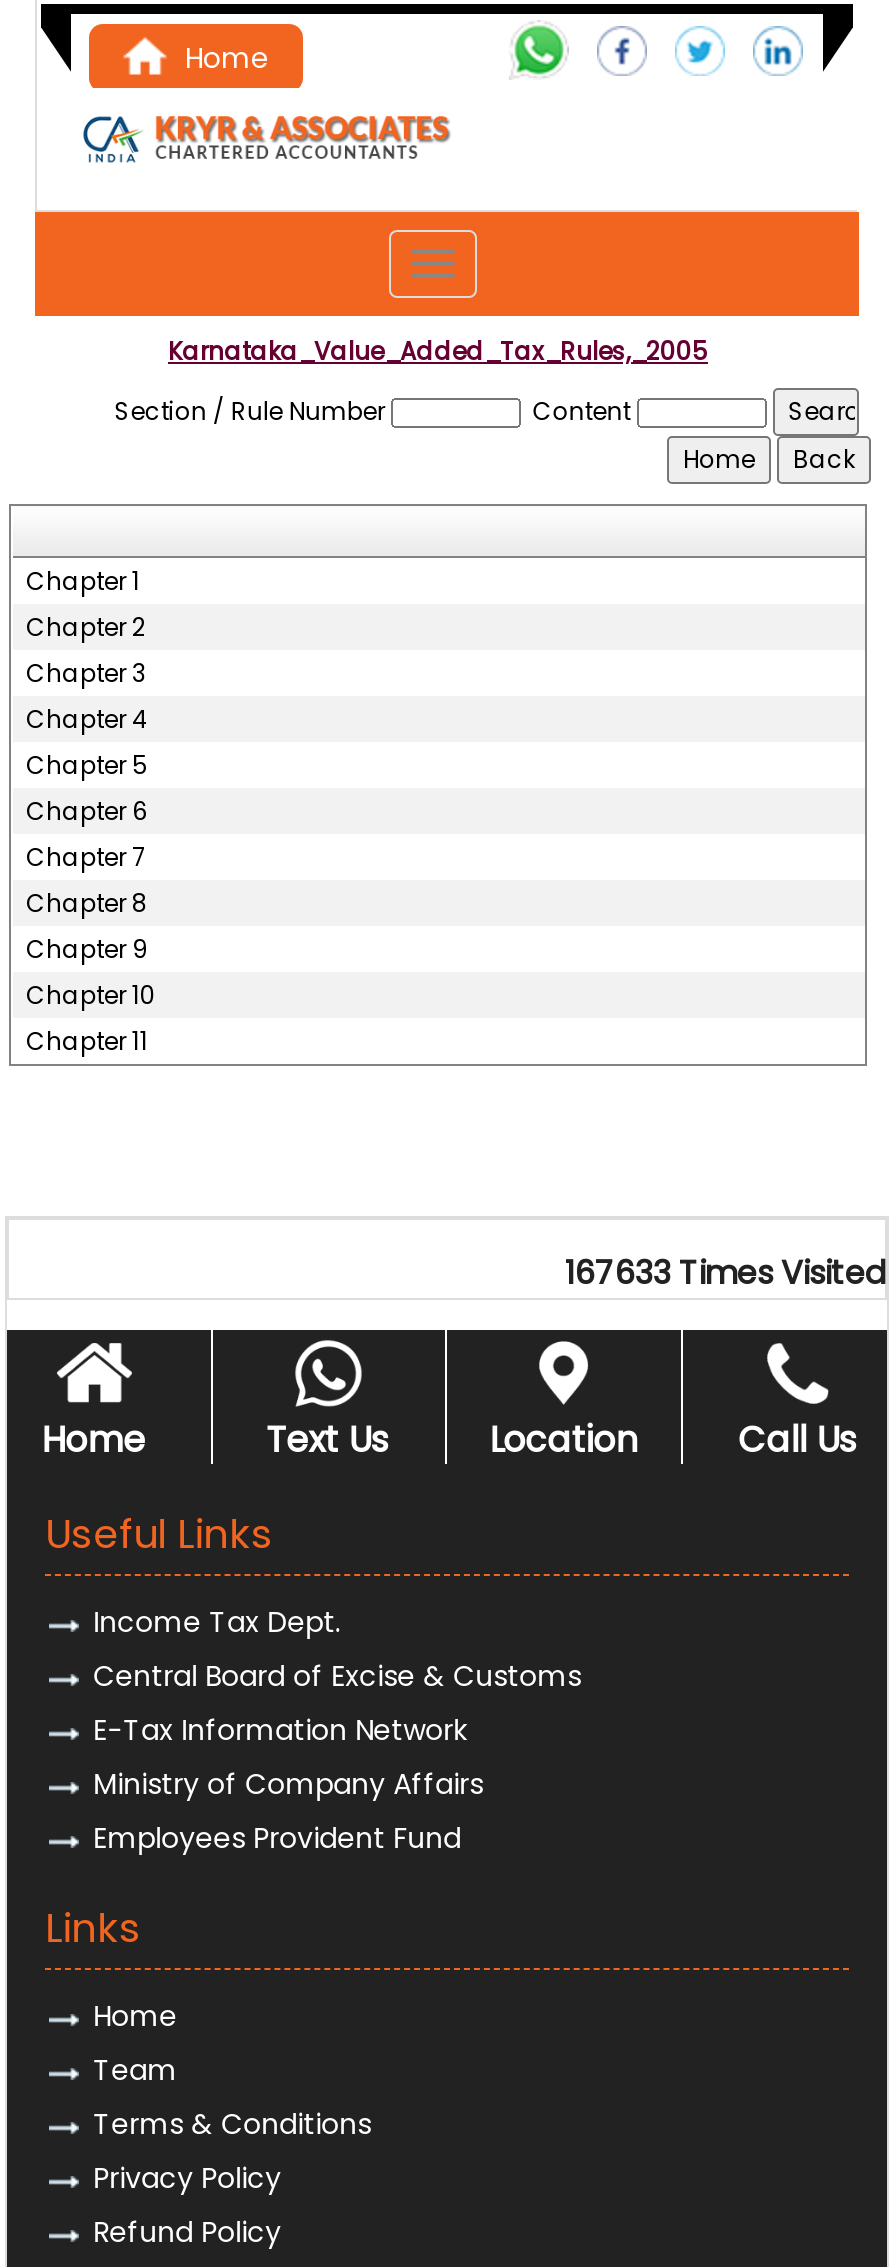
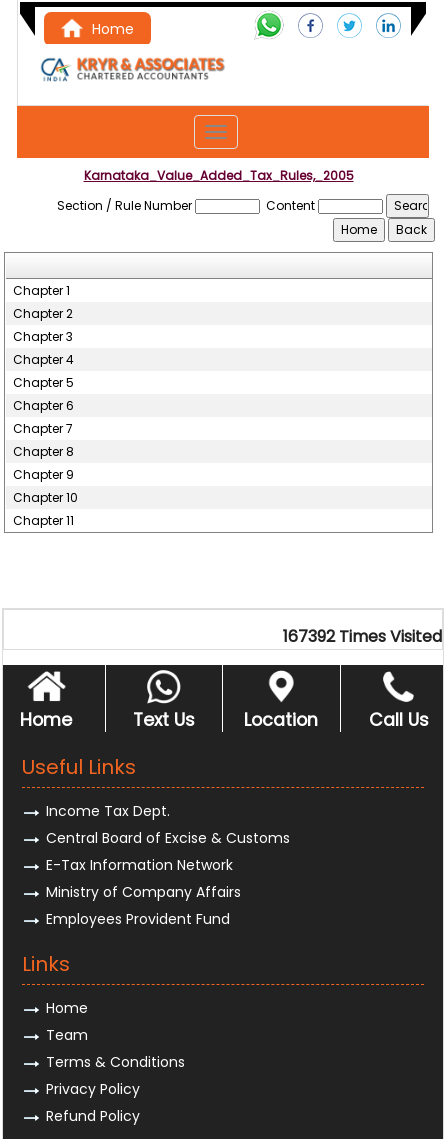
[565,1250,885,1296] 167633 Times Visited -> [283,625,442,648] 167392 Times Visited

